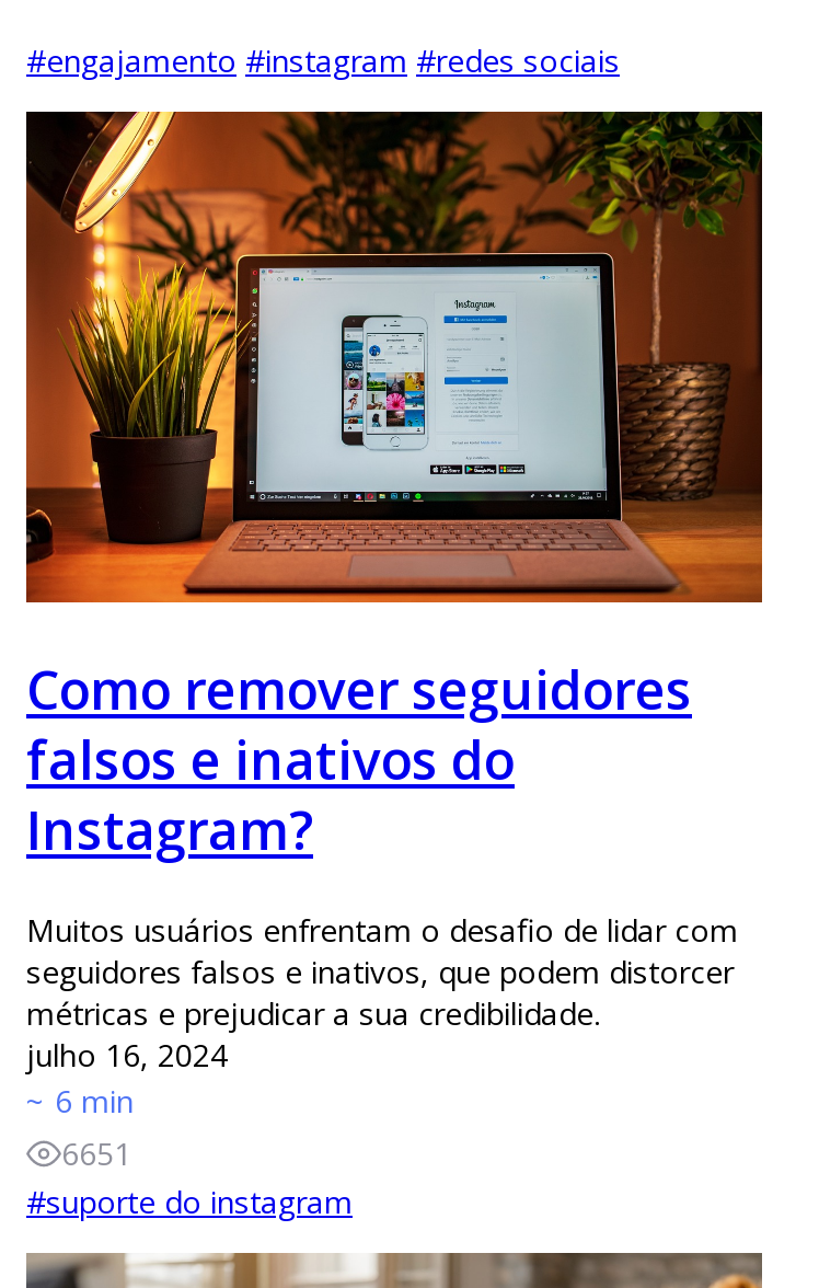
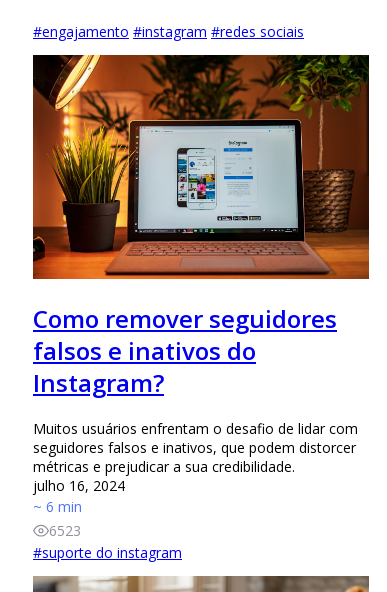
[61,1132,131,1173] 6651 -> [49,521,81,540] 6523

